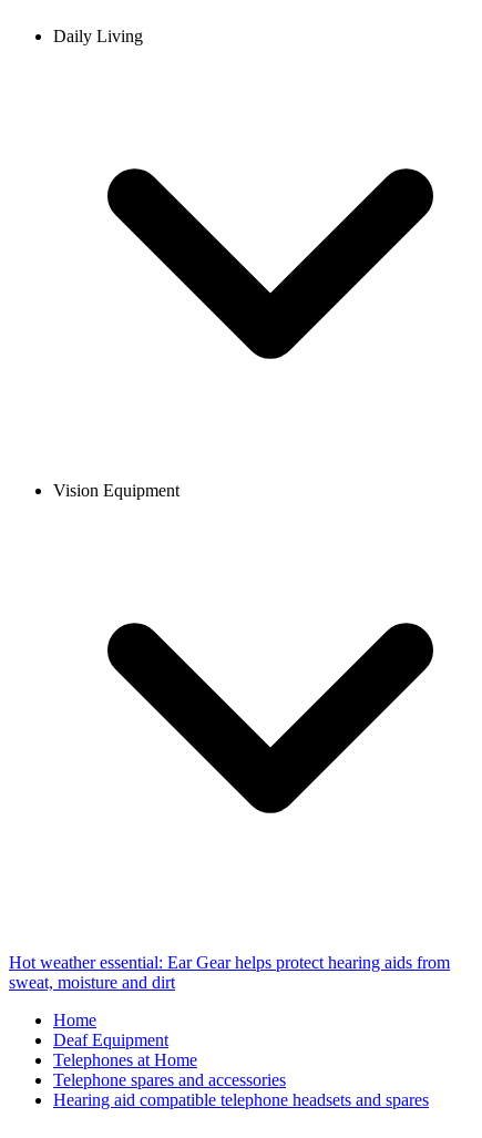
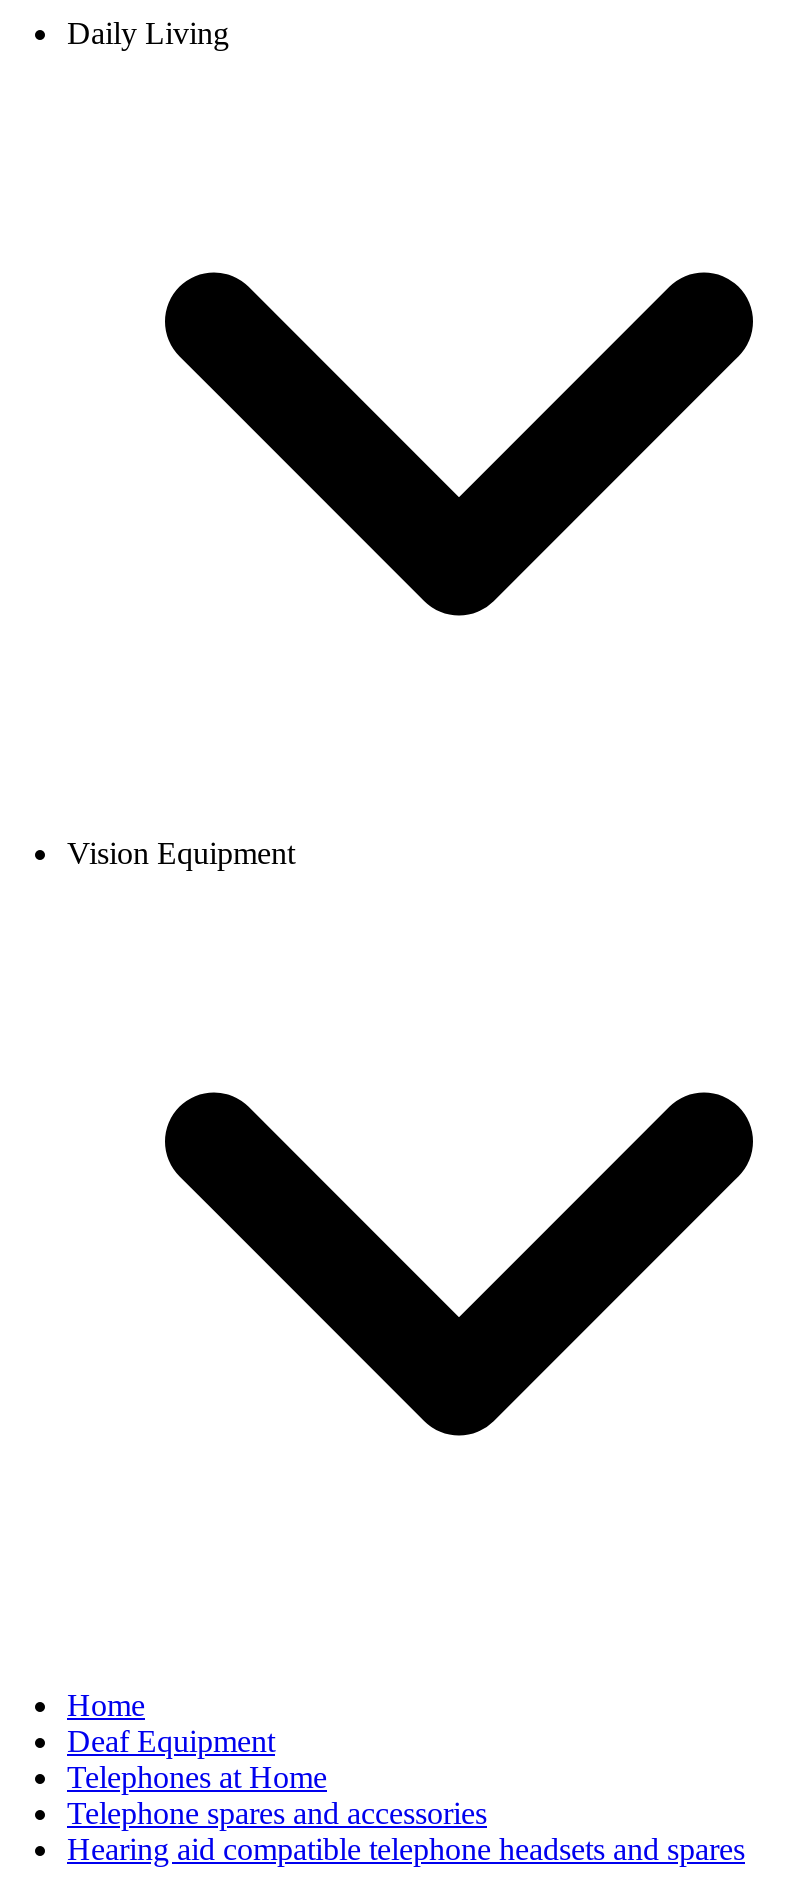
[9,953,450,992] Hot weather essential: Ear Gear helps protect hearing aids from | sweat, moisture and dirt -> none

